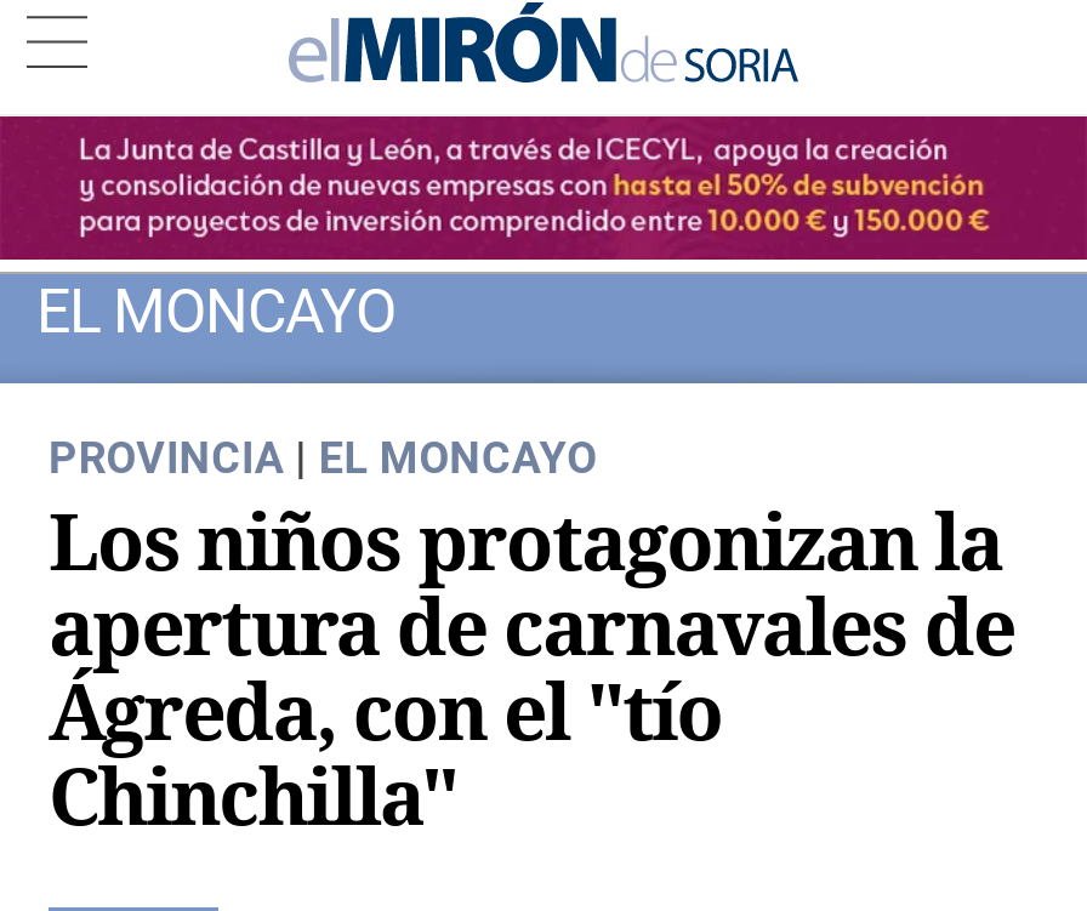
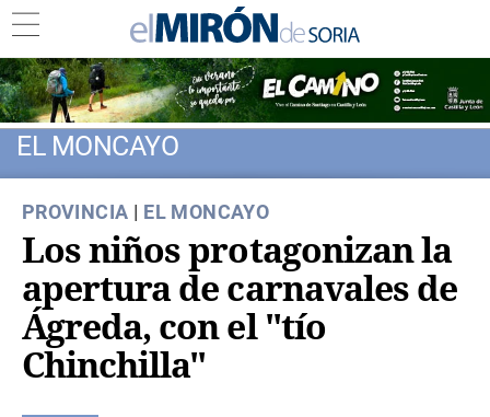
[7,114,1080,262] [image] -> [3,57,487,124] [image]

